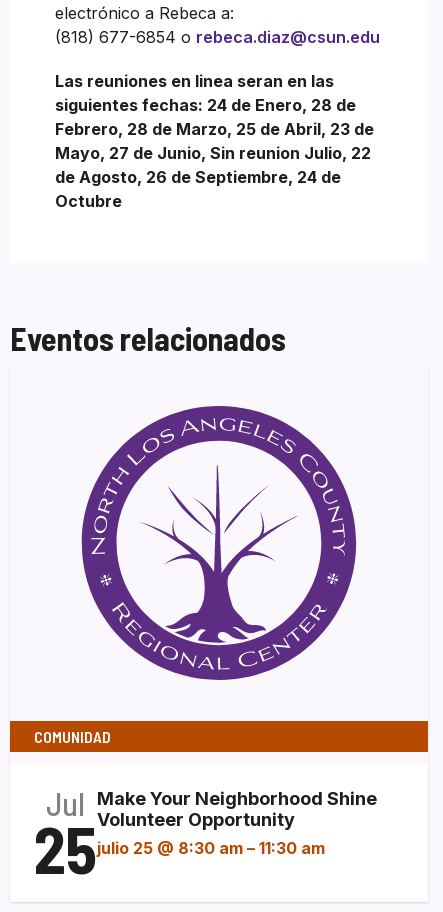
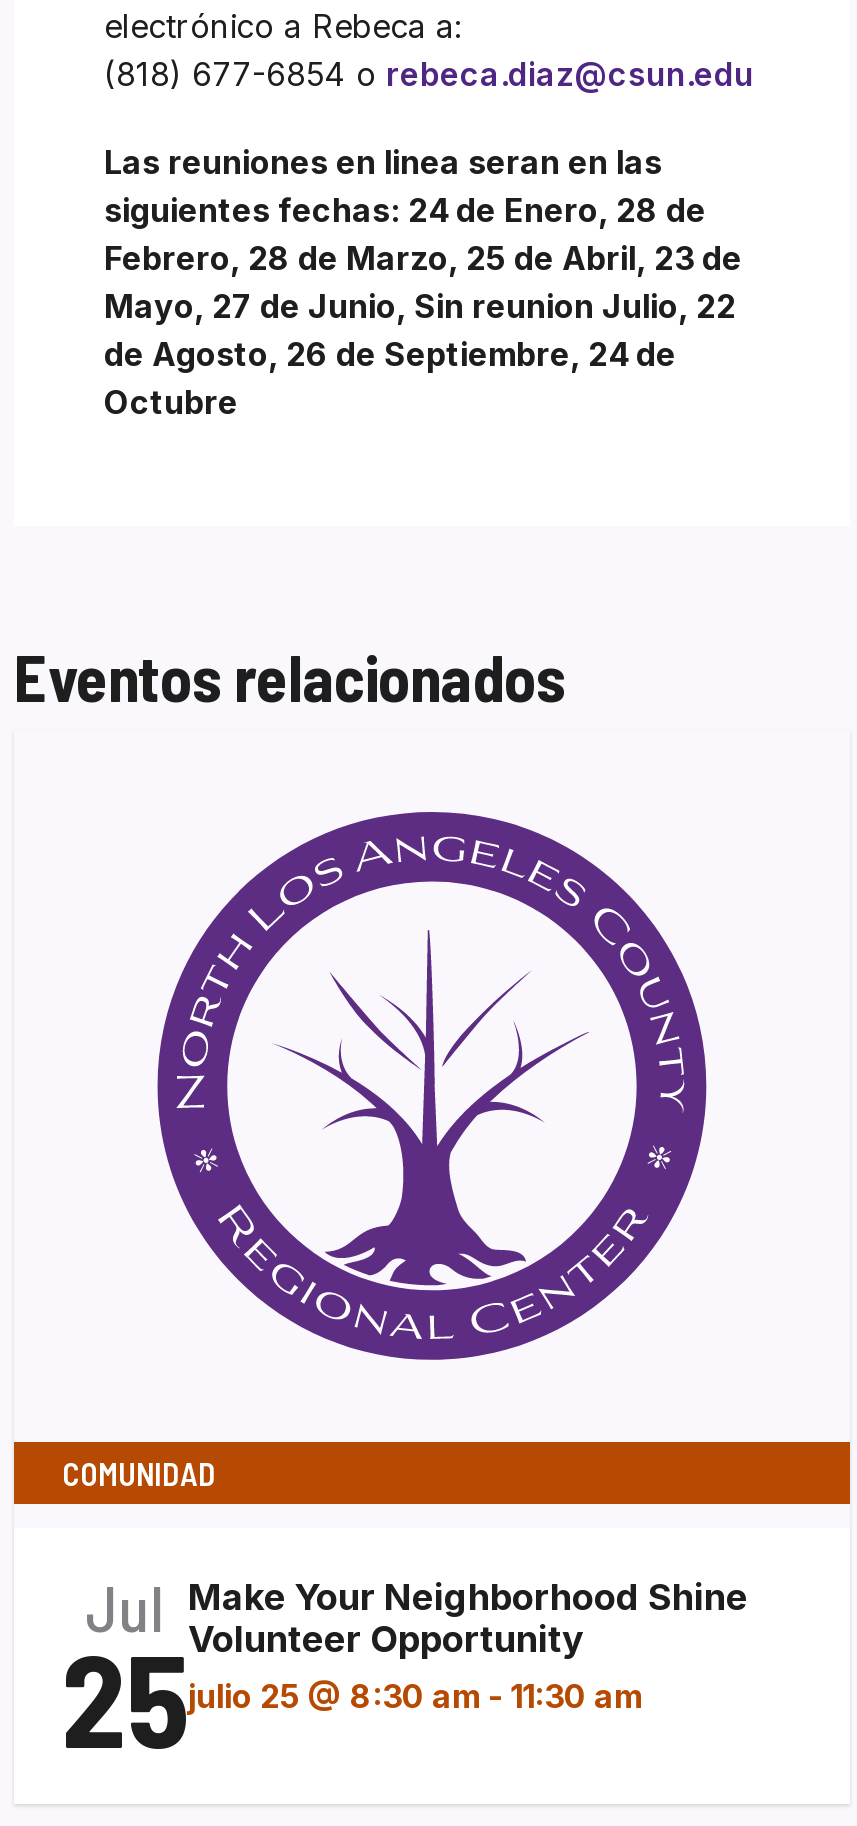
[34,783,377,886] 25 Jul julio 25 @ 8:30 am – 11:30 am Volunteer Opportunity Make Your Neighborhood Shine -> [62,1567,748,1773] 25 Jul julio 25 @ 8:30 am - 11:30 am Volunteer Opportunity Make Your Neighborhood Shine

